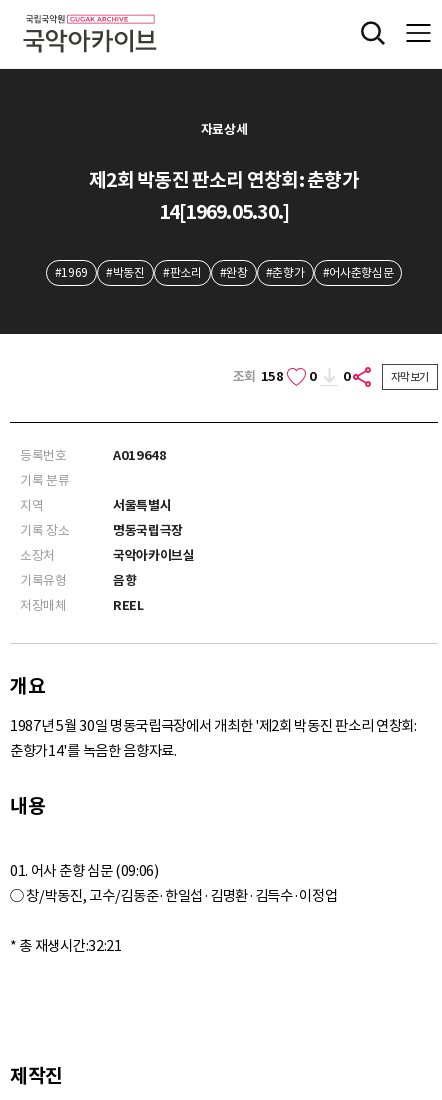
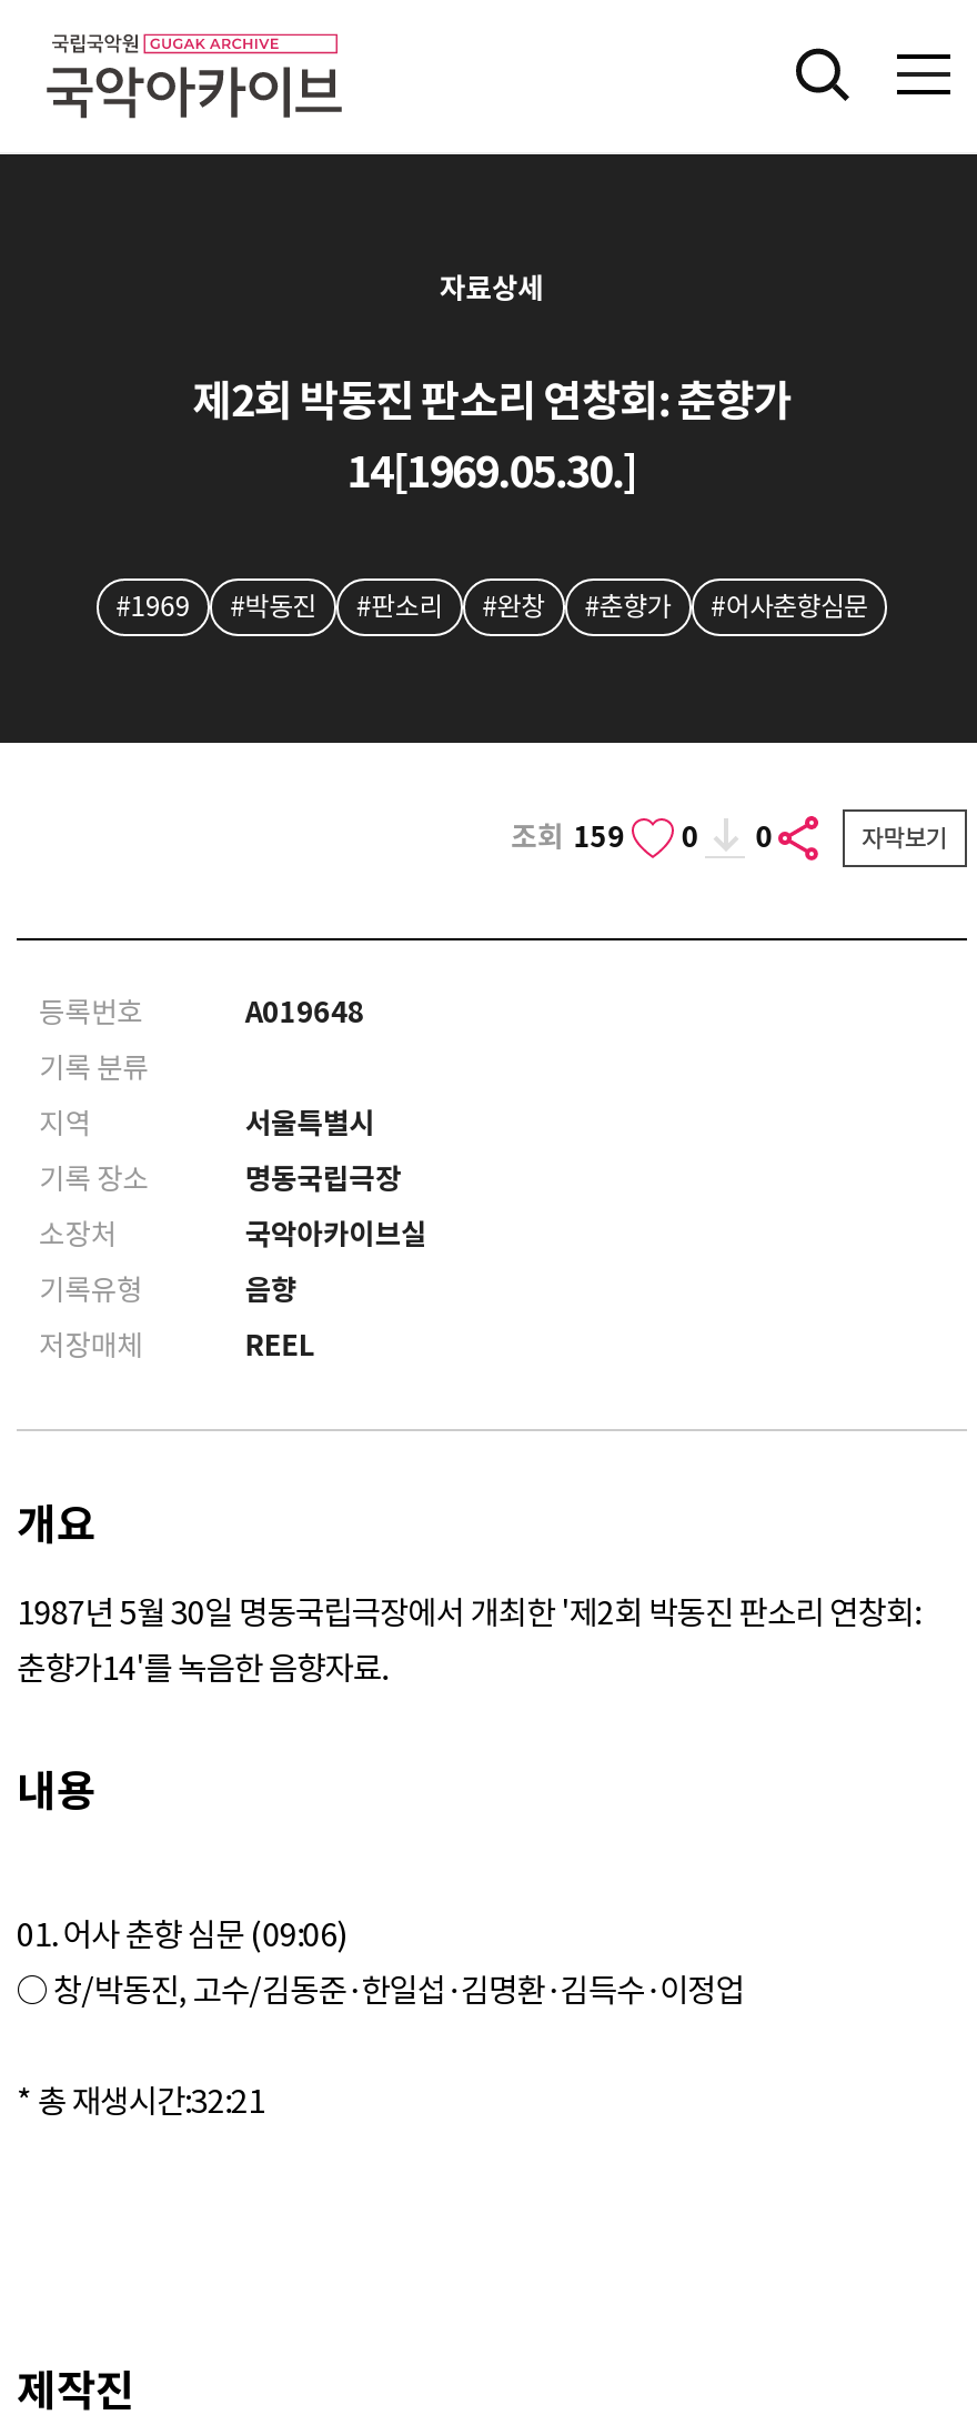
[233,368,350,385] 조회 158 0 0 -> [511,819,772,857] 조회 159 0 0

